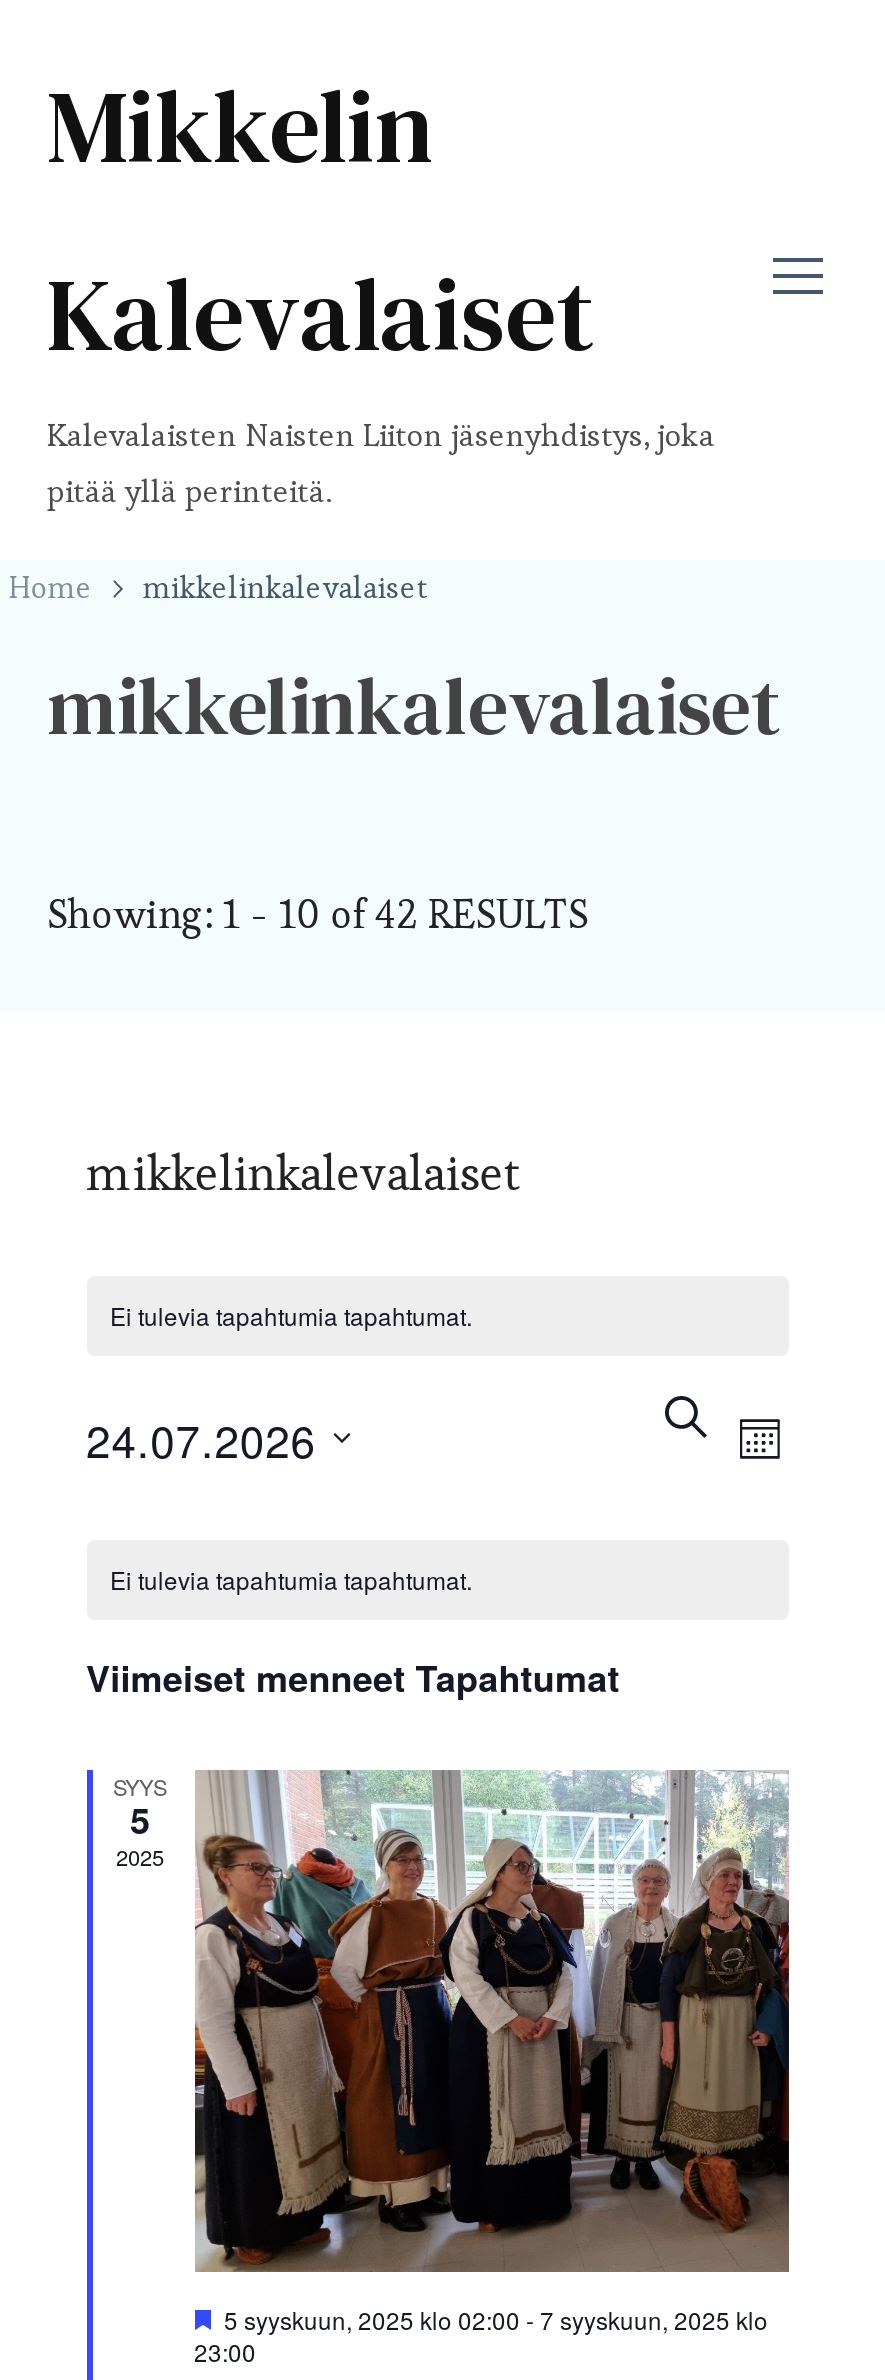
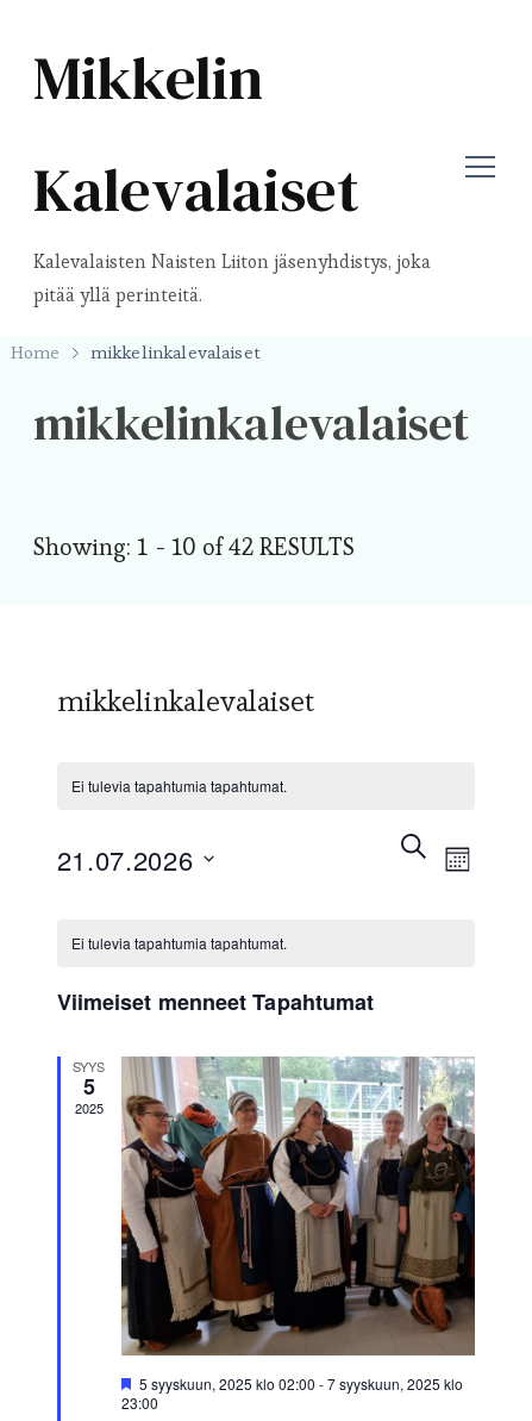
[86,1407,316,1469] 24.07.2026 -> [57,840,193,877] 21.07.2026

